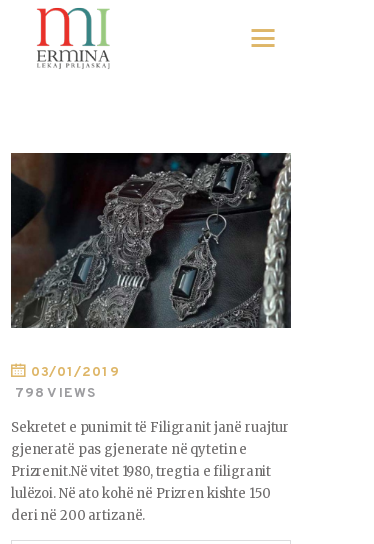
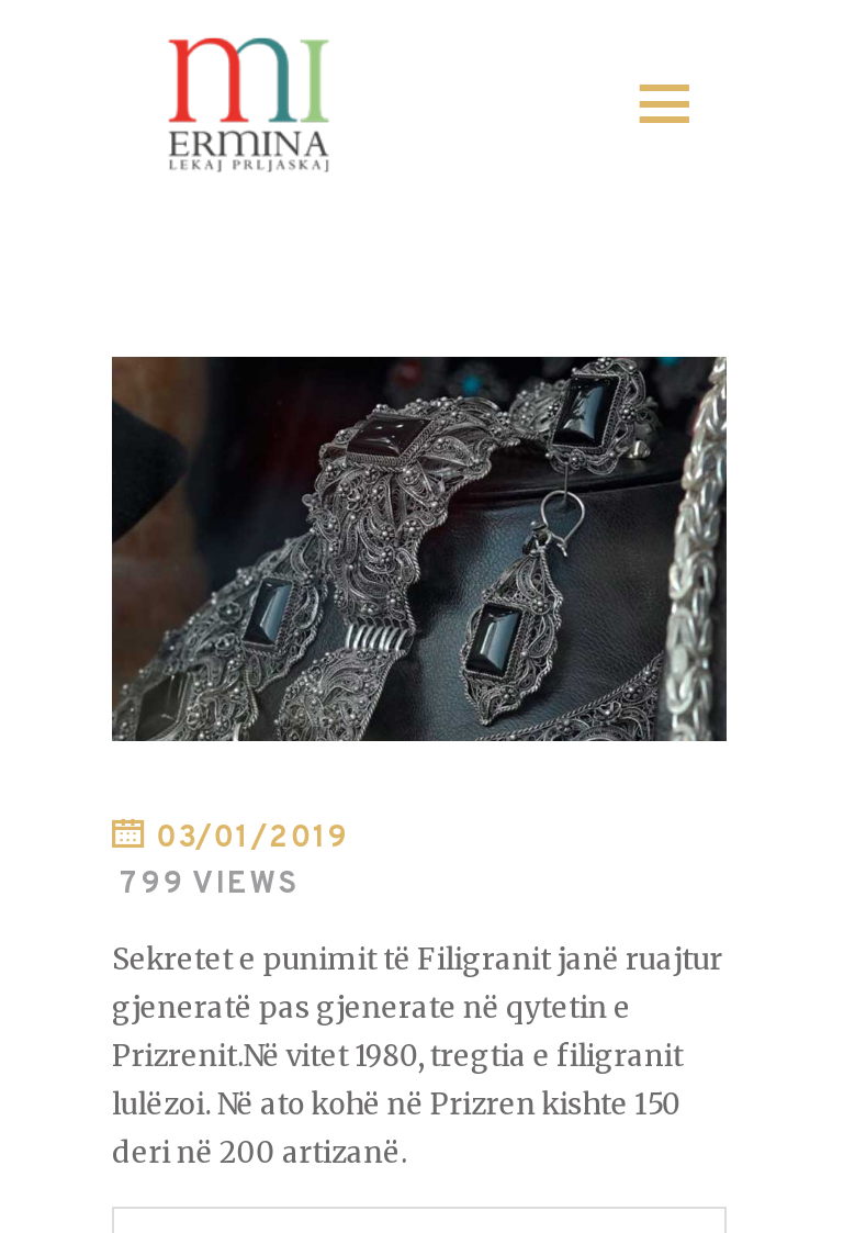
[14,385,96,402] 798 VIEWS -> [120,866,298,903] 799 VIEWS

